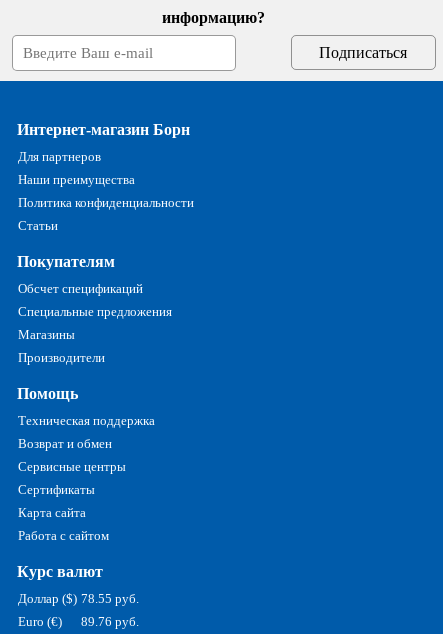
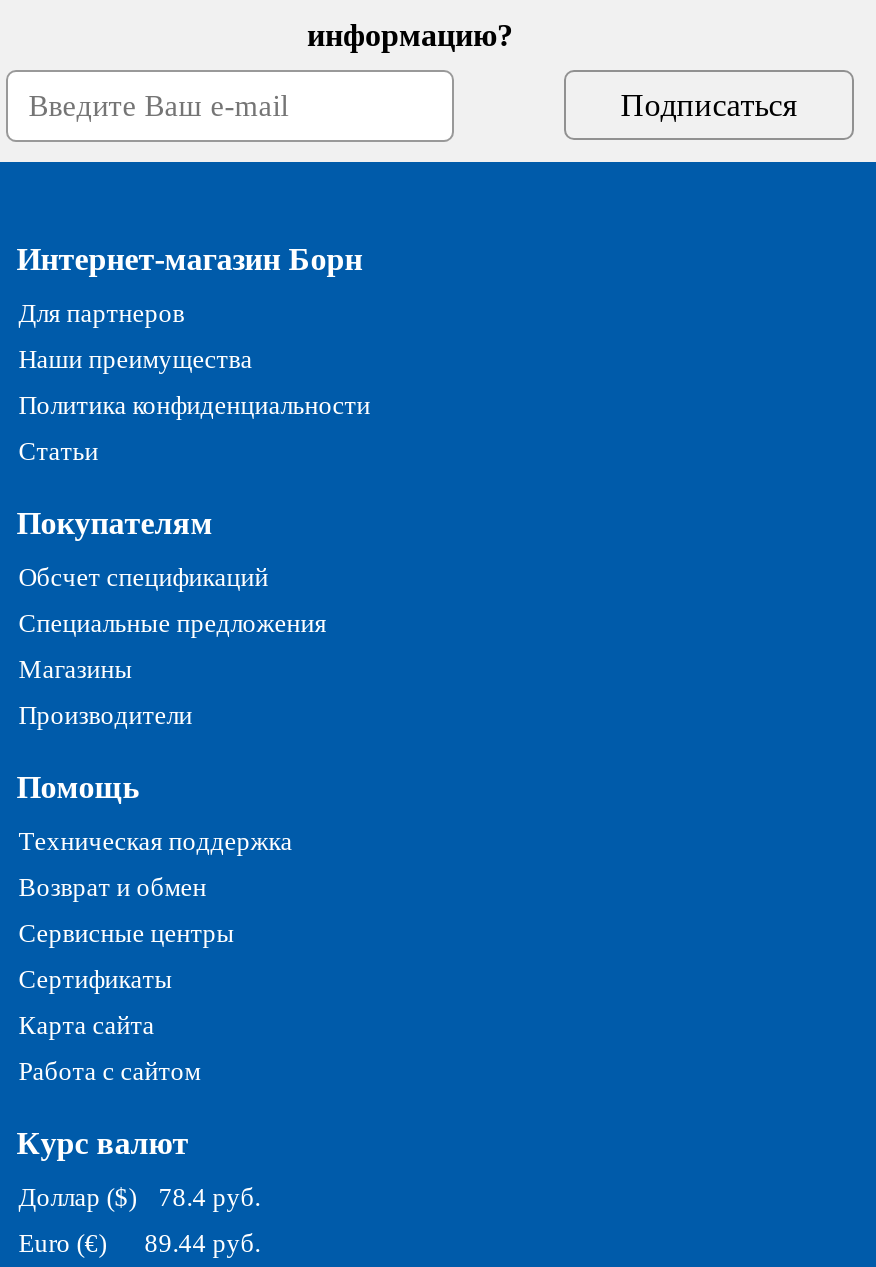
[18,591,139,606] Доллар ($) 78.55 руб. -> [18,1182,260,1212] Доллар ($) | 78.4 руб.
[18,614,139,629] Euro (€) 89.76 руб. -> [18,1228,260,1258] Euro (€) 89.44 руб.

